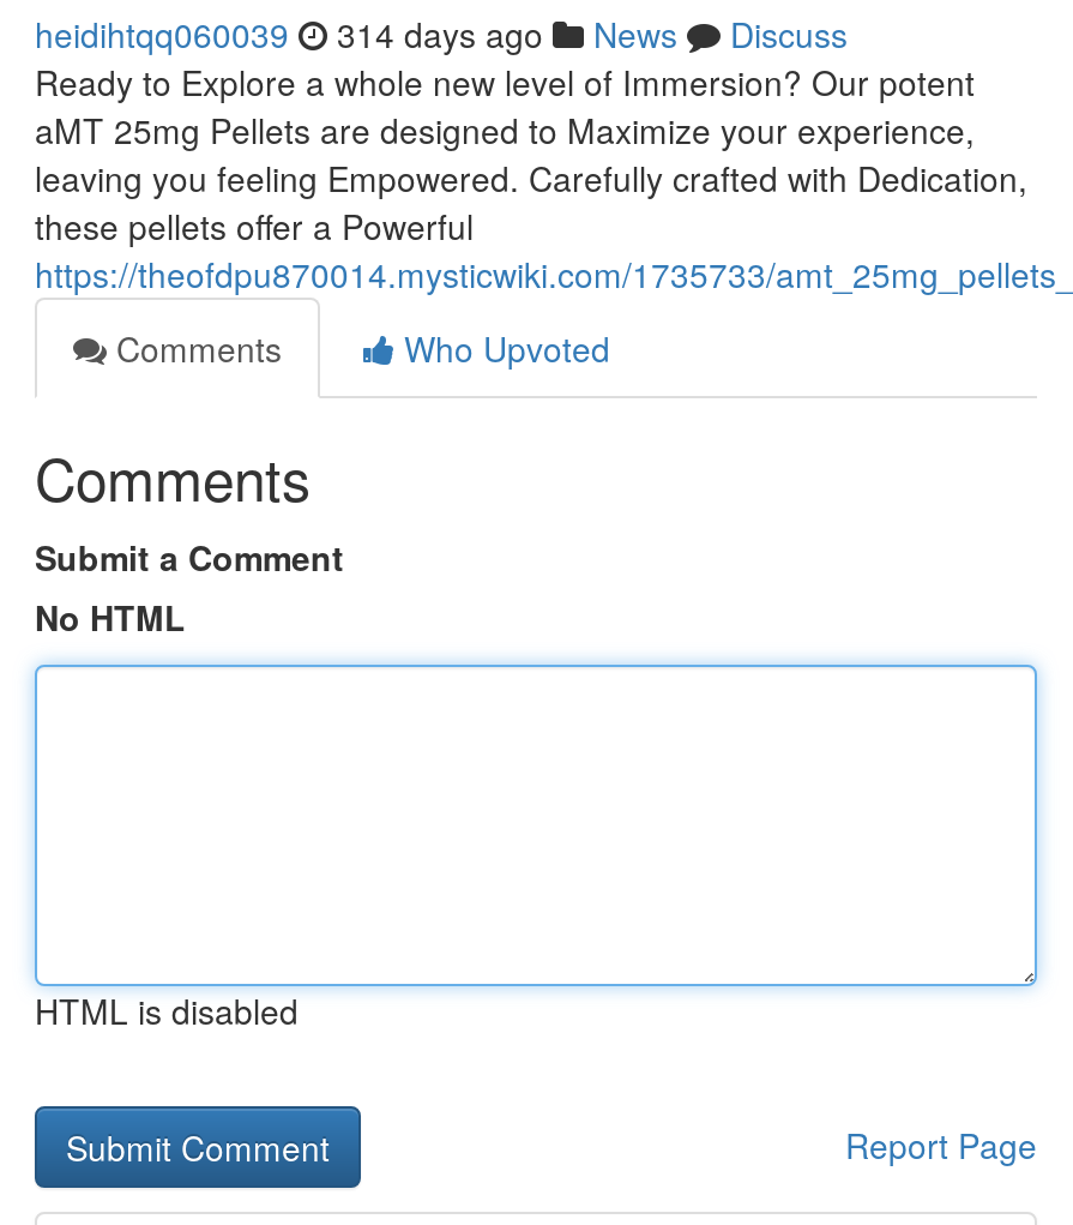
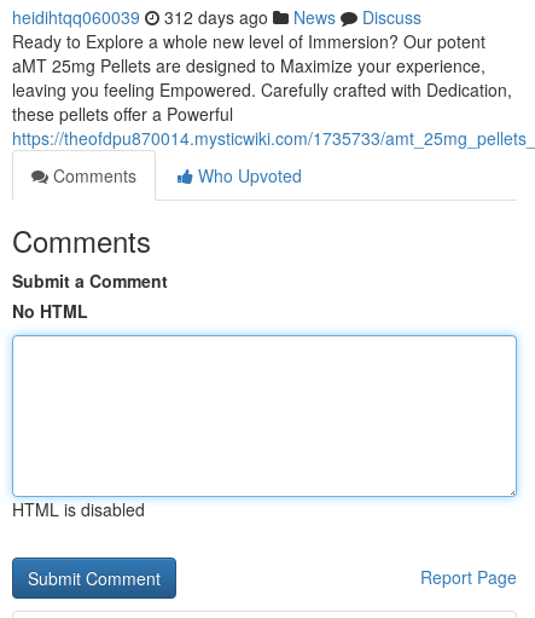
[35,10,848,58] heidihtqq060039 314 days ago News Discuss -> [12,5,421,29] heidihtqq060039 312 days ago News Discuss

